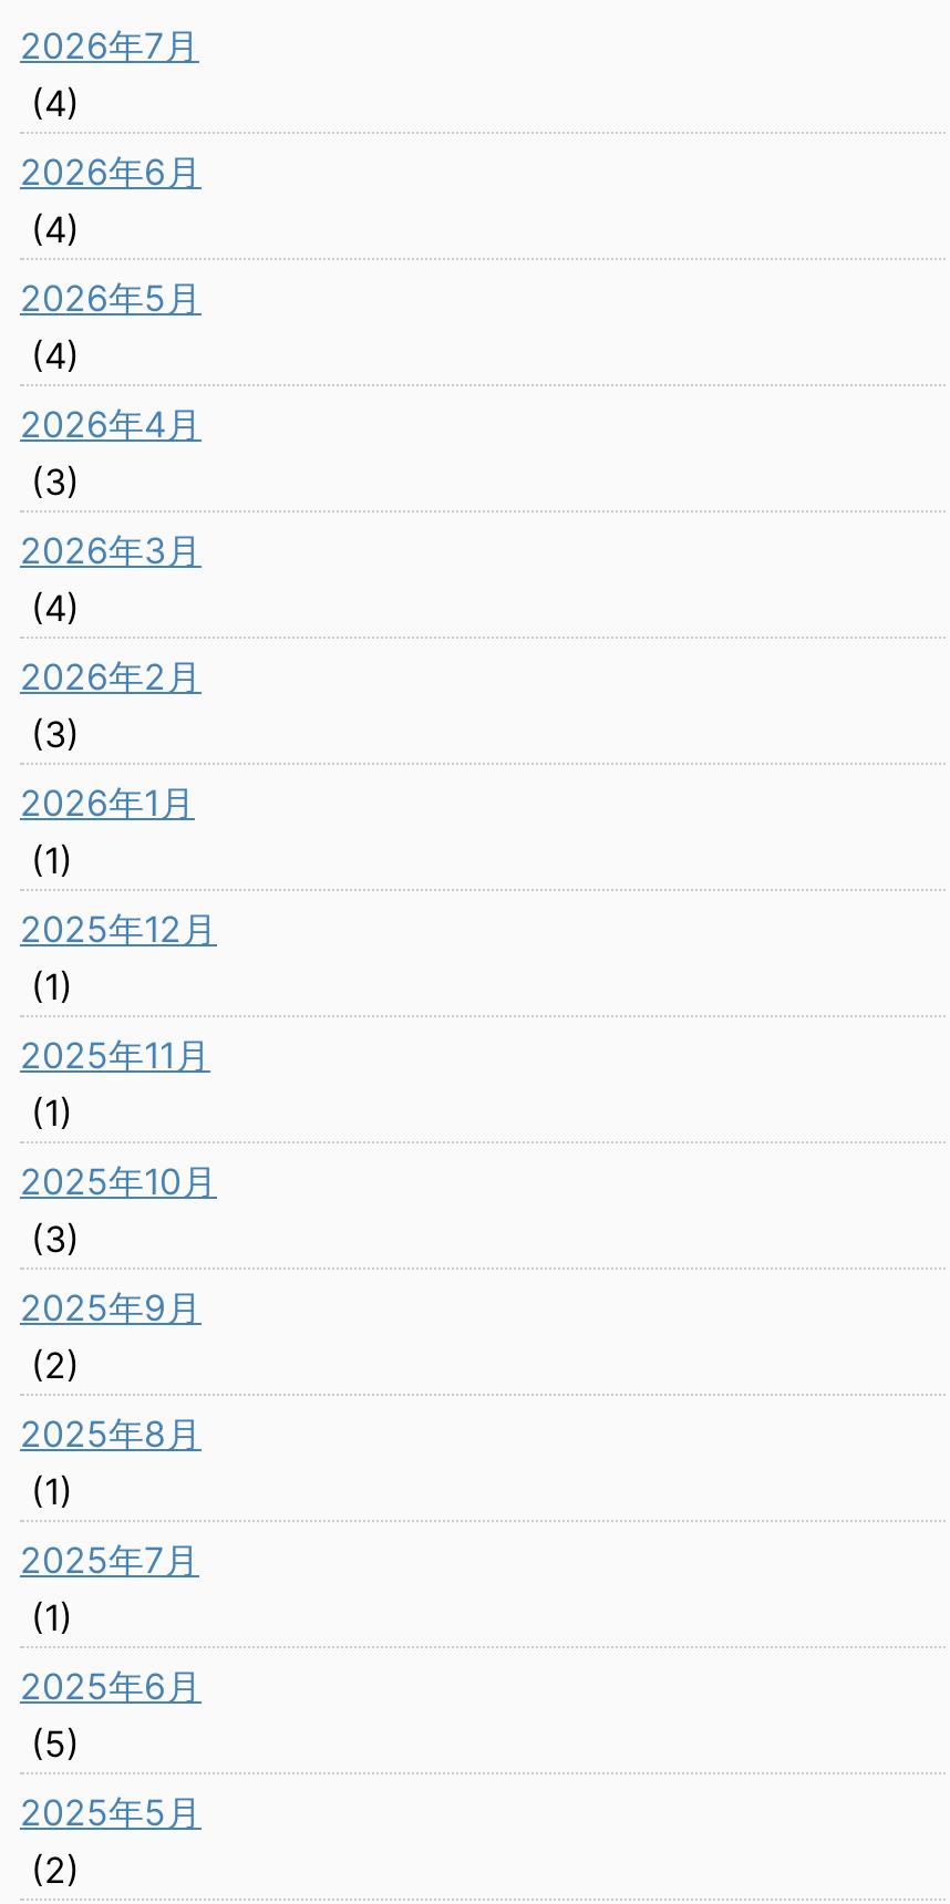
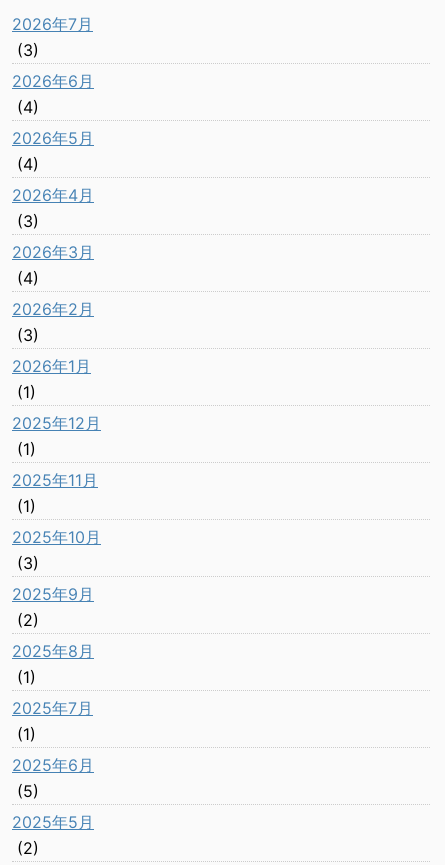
[20,81,80,125] (4) -> [12,40,39,60] (3)

